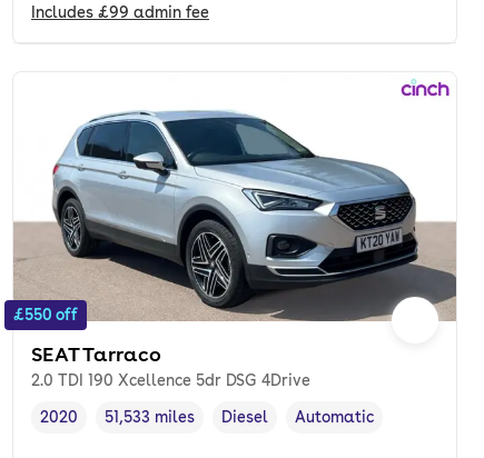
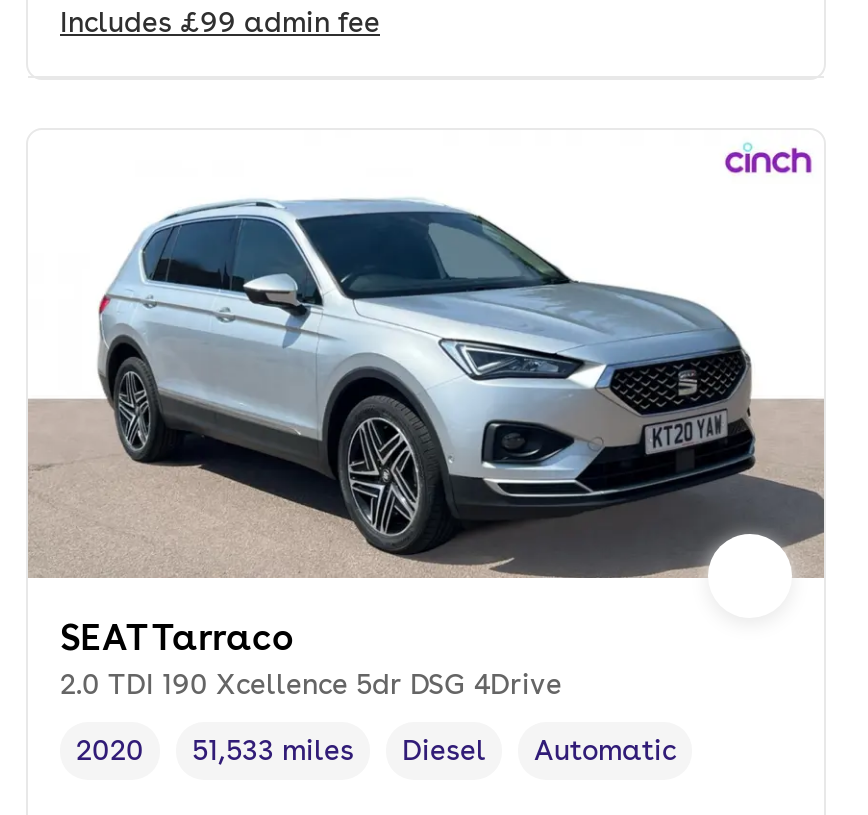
[13,305,78,323] £550 off -> none

